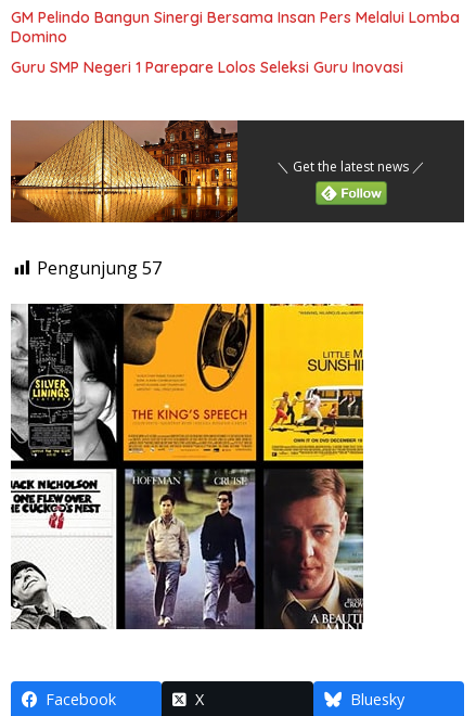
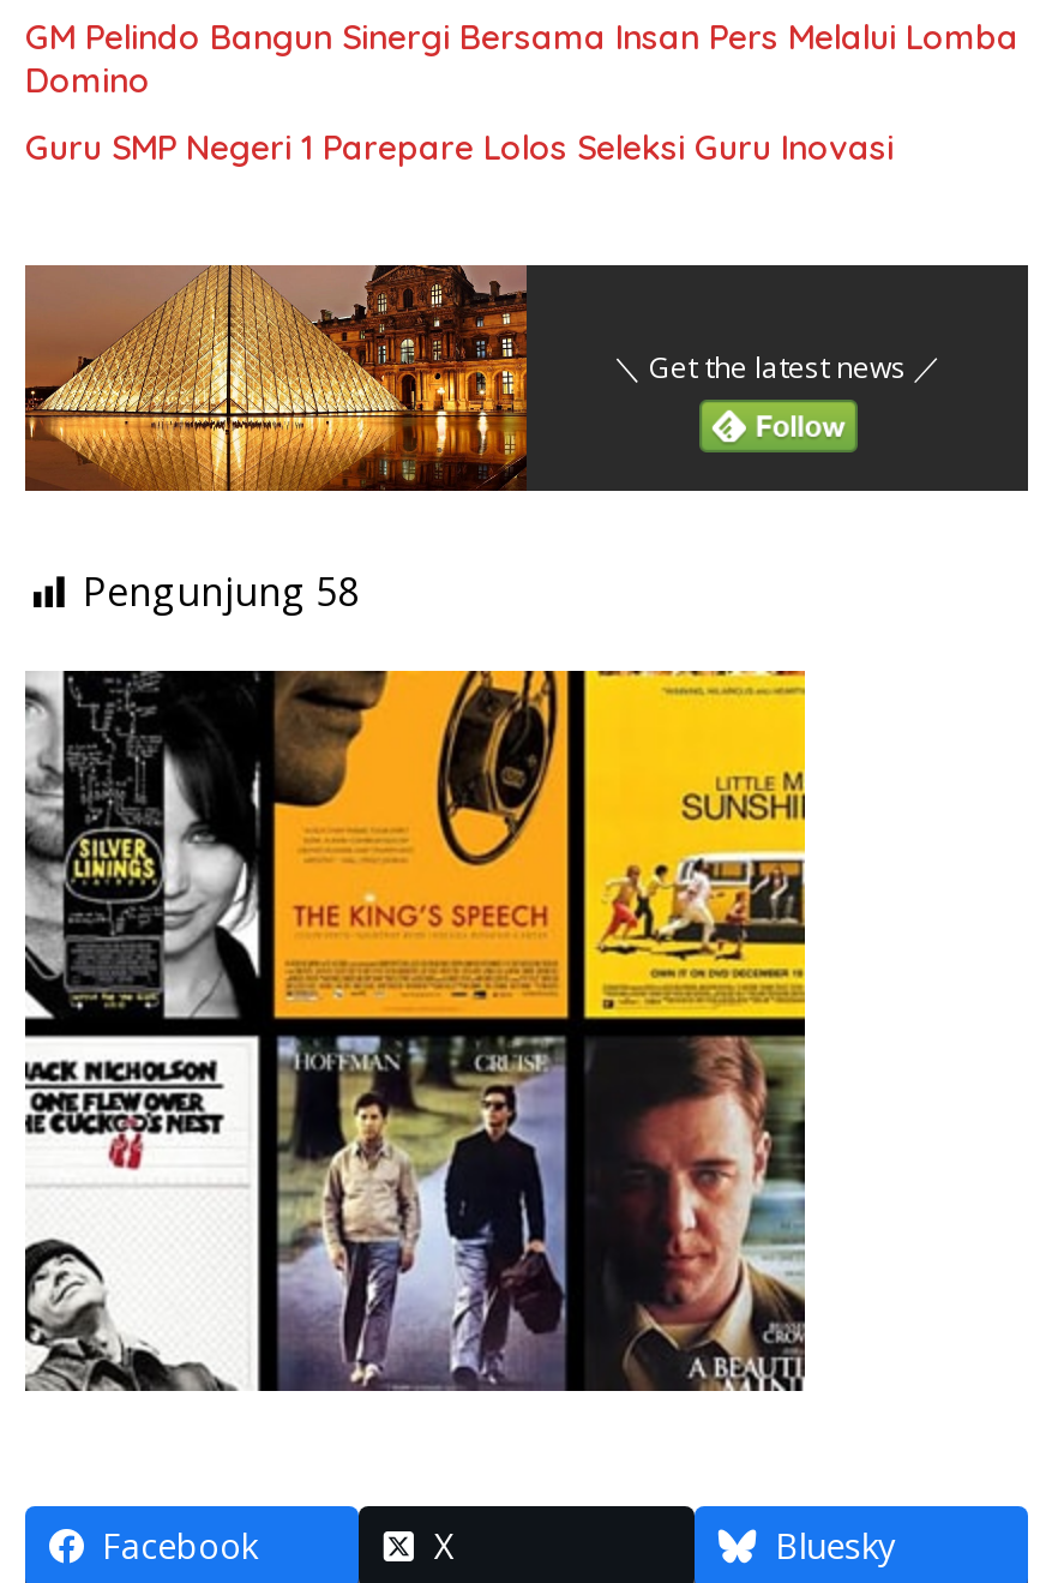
[37,257,162,280] Pengunjung 57 -> [83,566,359,619] Pengunjung 58

